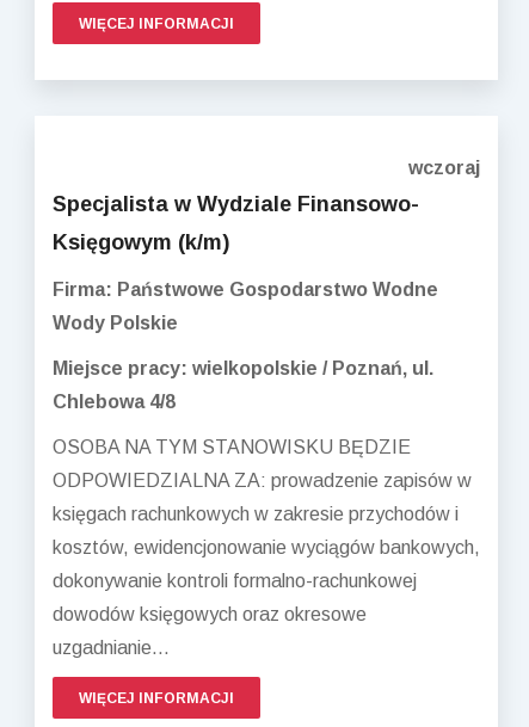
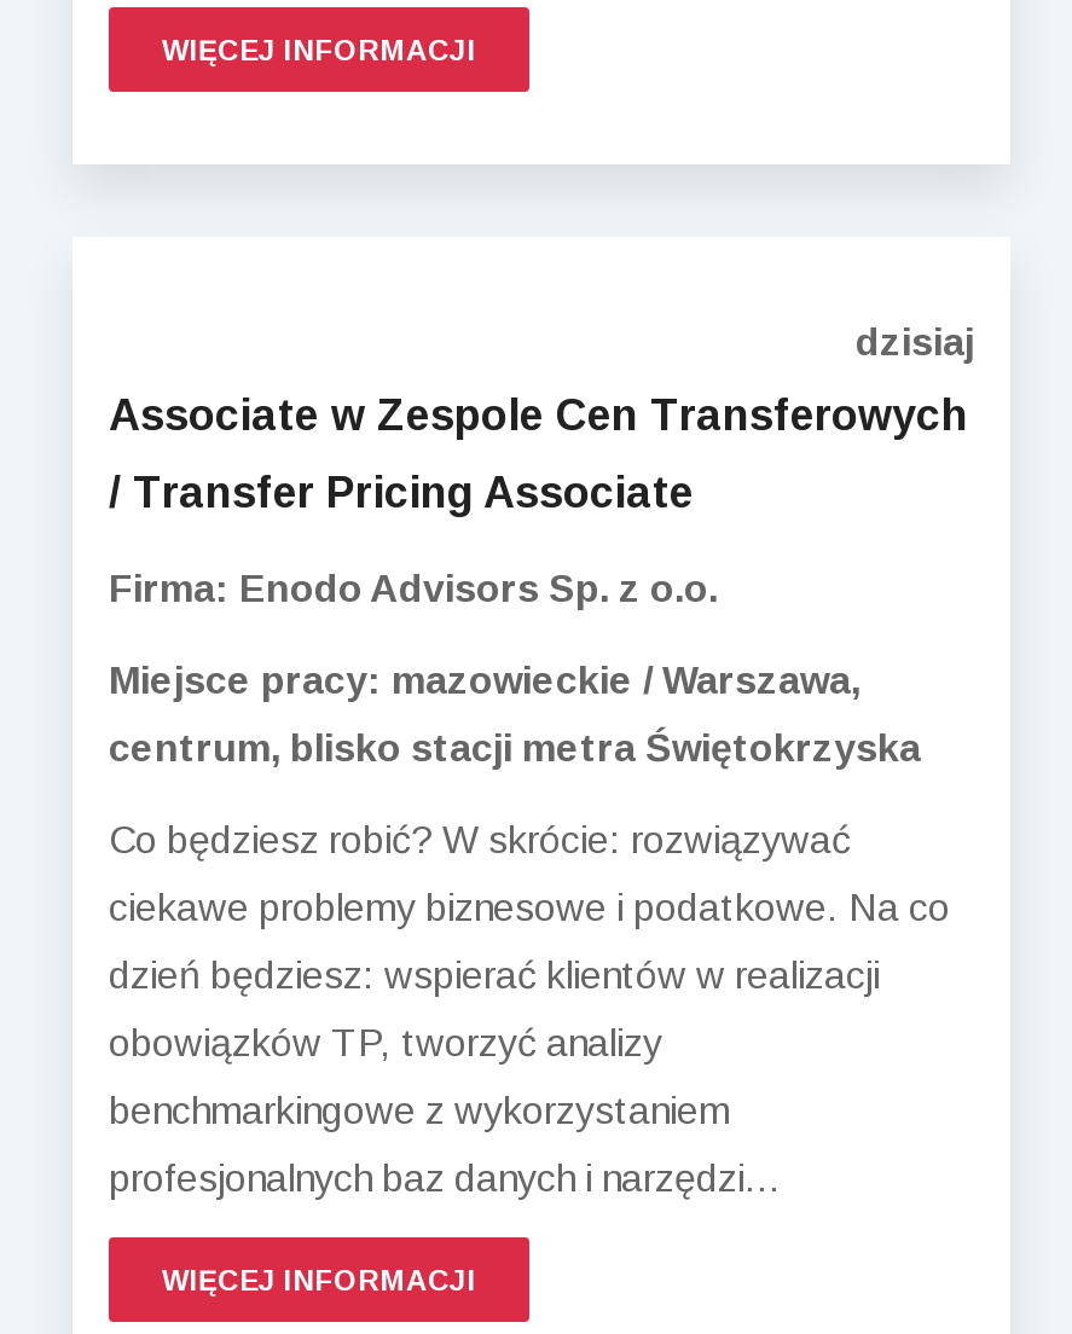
[53,158,480,658] wczoraj | Specjalista w Wydziale Finansowo- | Księgowym (k/m) | Firma: Państwowe Gospodarstwo Wodne | Wody Polskie | Miejsce pracy: wielkopolskie / Poznań, ul. | Chlebowa 4/8 | OSOBA NA TYM STANOWISKU BĘDZIE | ODPOWIEDZIALNA ZA: prowadzenie zapisów w | księgach rachunkowych w zakresie przychodów i | kosztów, ewidencjonowanie wyciągów bankowych, | dokonywanie kontroli formalno-rachunkowej | dowodów księgowych oraz okresowe | uzgadnianie... -> [109,322,974,1199] dzisiaj | Associate w Zespole Cen Transferowych | / Transfer Pricing Associate | Firma: Enodo Advisors Sp. z o.o. | Miejsce pracy: mazowieckie / Warszawa, | centrum, blisko stacji metra Świętokrzyska | Co będziesz robić? W skrócie: rozwiązywać | ciekawe problemy biznesowe i podatkowe. Na co | dzień będziesz: wspierać klientów w realizacji | obowiązków TP, tworzyć analizy | benchmarkingowe z wykorzystaniem | profesjonalnych baz danych i narzędzi...

